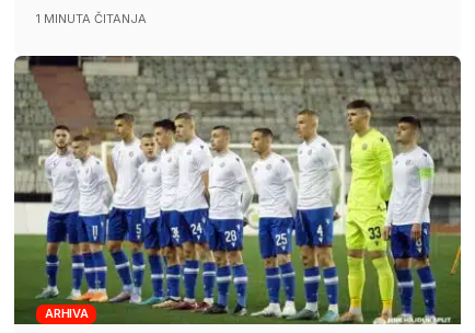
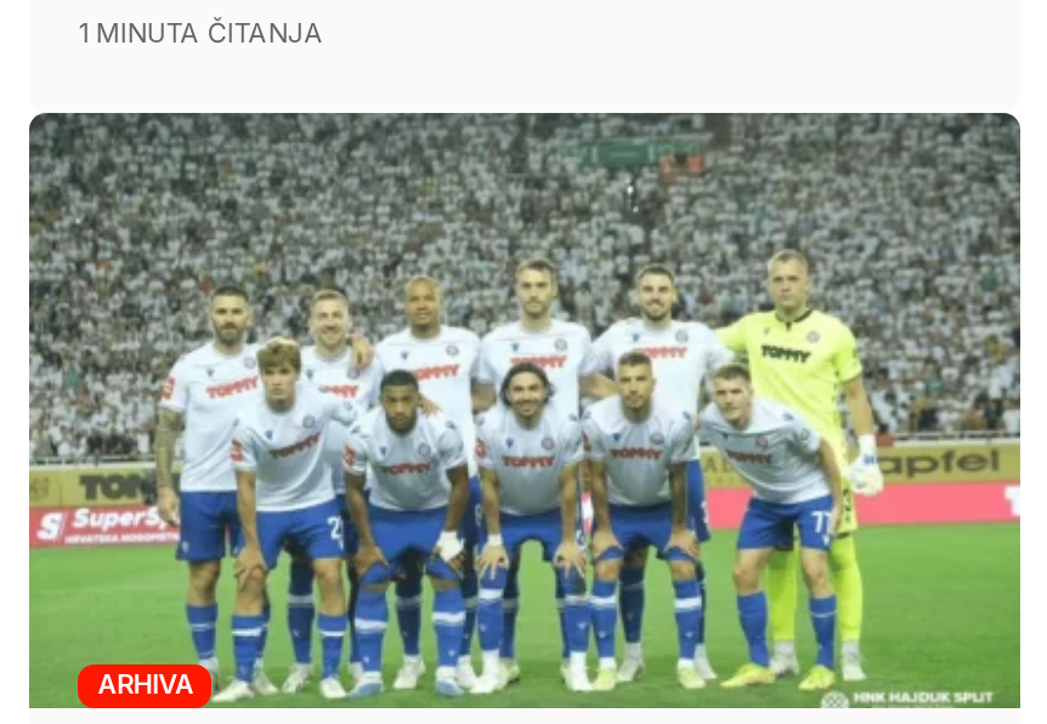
[13,55,462,324] [image] -> [27,111,1023,711] [image]

